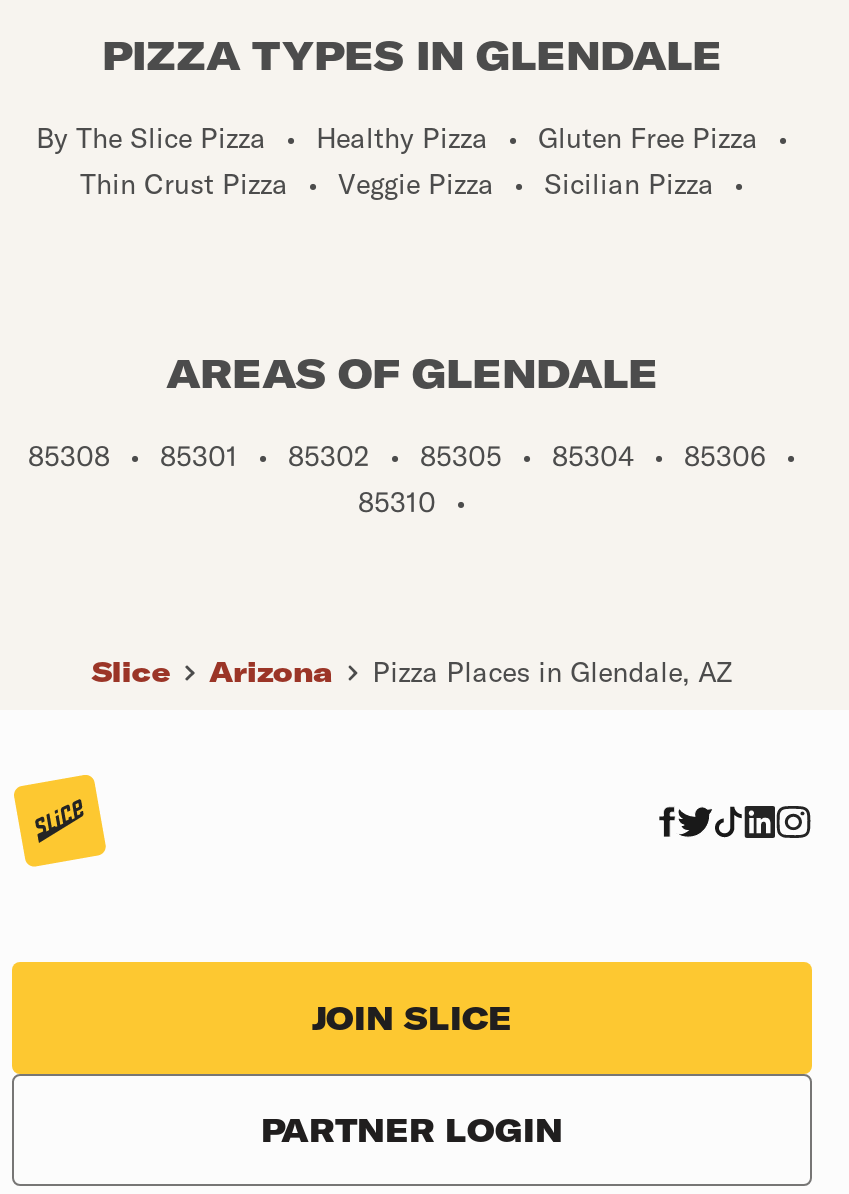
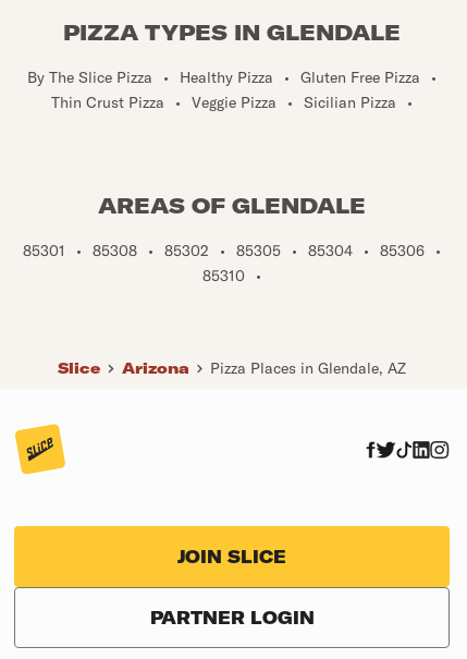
[28,437,796,473] 85308 • 85301 • 85302 • 85305 • 85304 • 85306 • -> [23,240,441,260] 85301 • 85308 • 85302 • 85305 • 85304 • 85306 •

